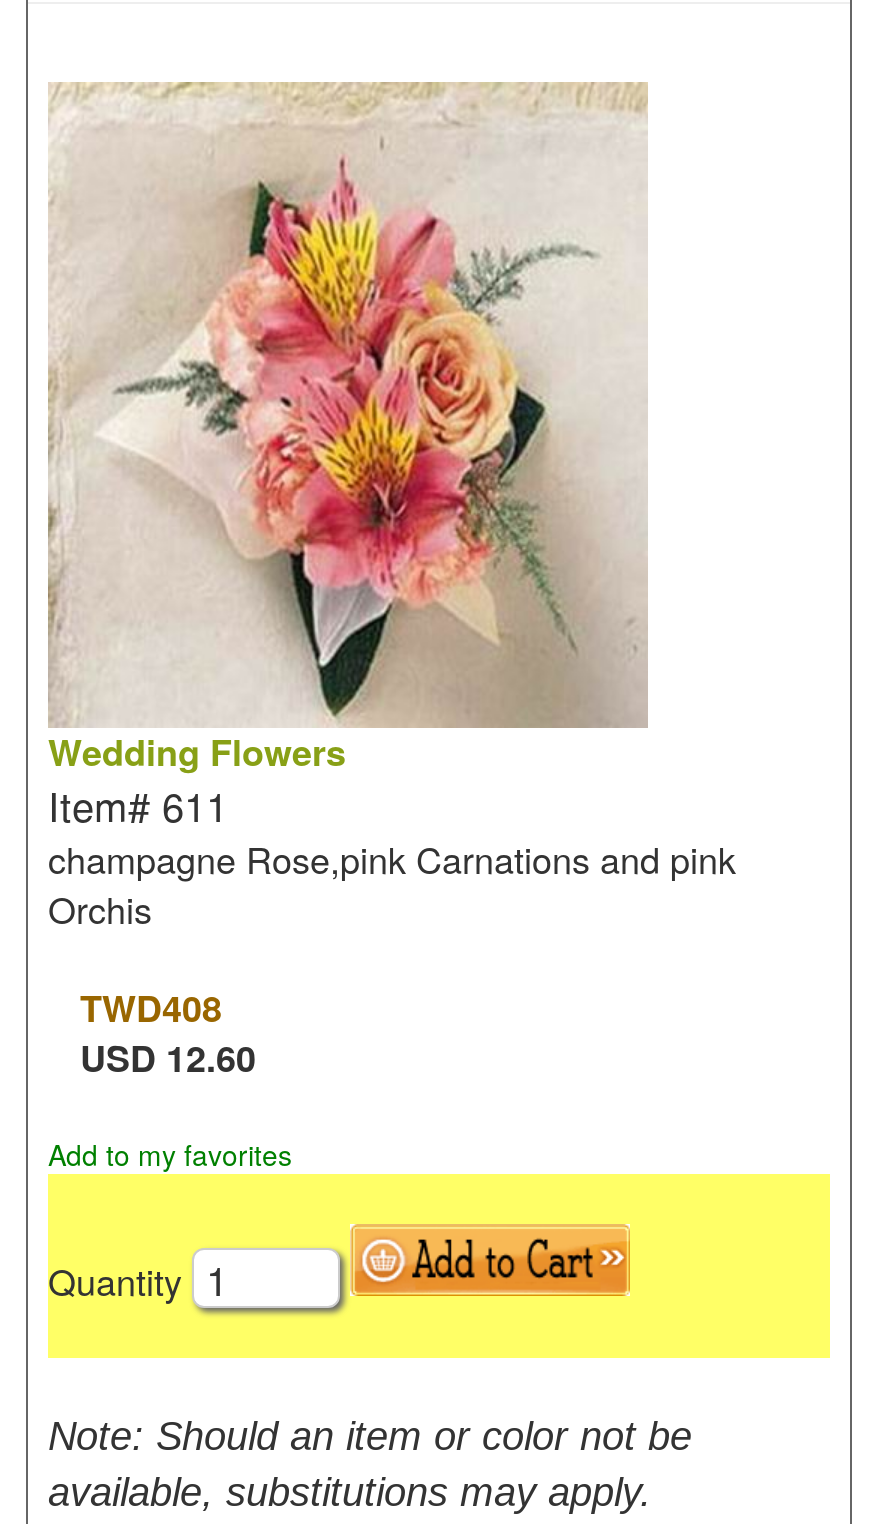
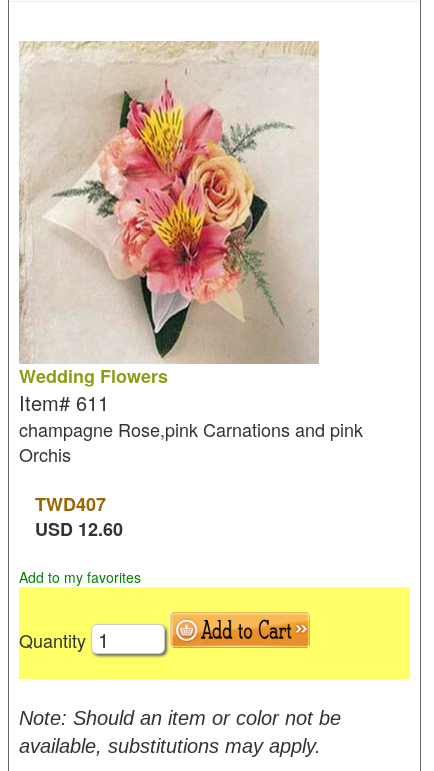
[80,982,222,1034] TWD408 -> [35,491,106,517] TWD407

